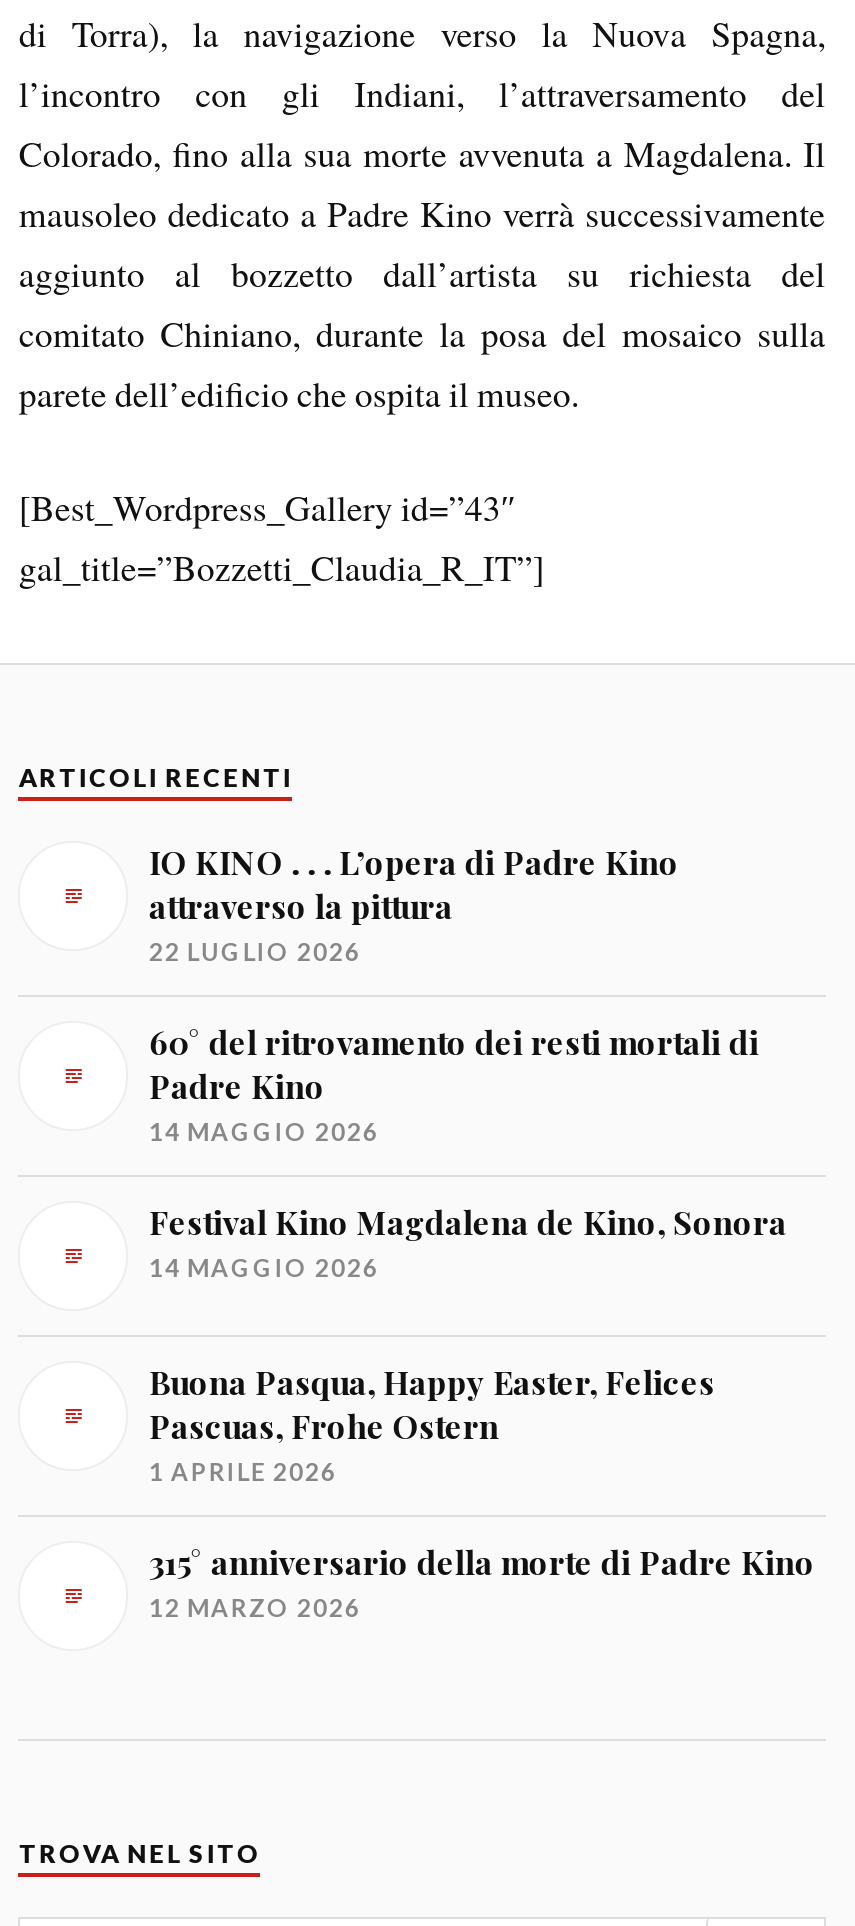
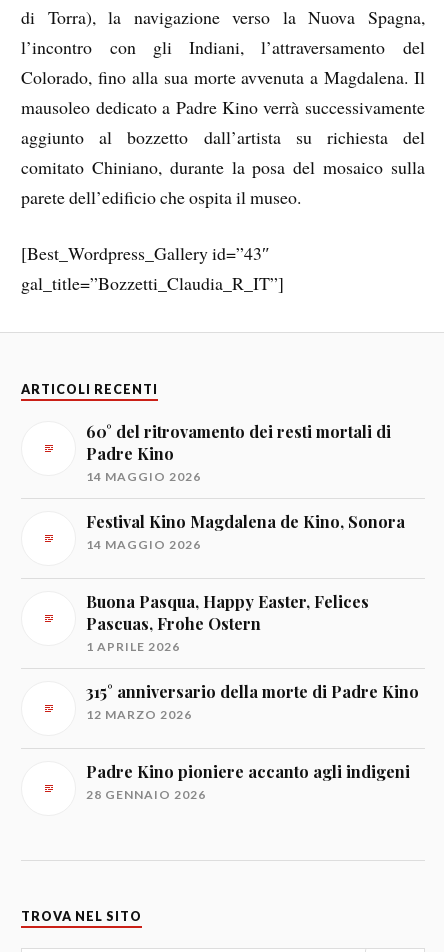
[149,841,679,967] IO KINO . . . L’opera di Padre Kino | attraverso la pittura | 22 LUGLIO 2026 -> none
moved [149,1021,815,1623] -> [86,421,419,722]: 60° del ritrovamento dei resti mortali di | Padre Kino | 14 MAGGIO 2026 | ... | 315° anniversario della morte di Padre Kino | 12 MARZO 2026
none -> [86,761,410,802] Padre Kino pioniere accanto agli indigeni | 28 GENNAIO 2026

